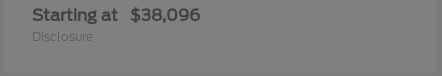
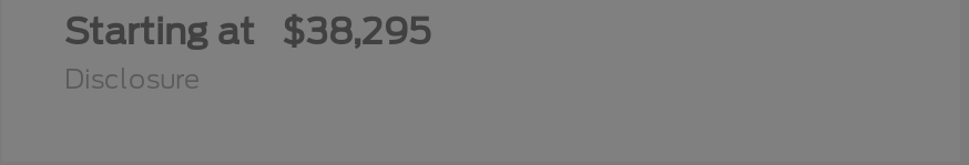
[32,6,200,25] Starting at $38,096 -> [64,11,430,53] Starting at $38,295

